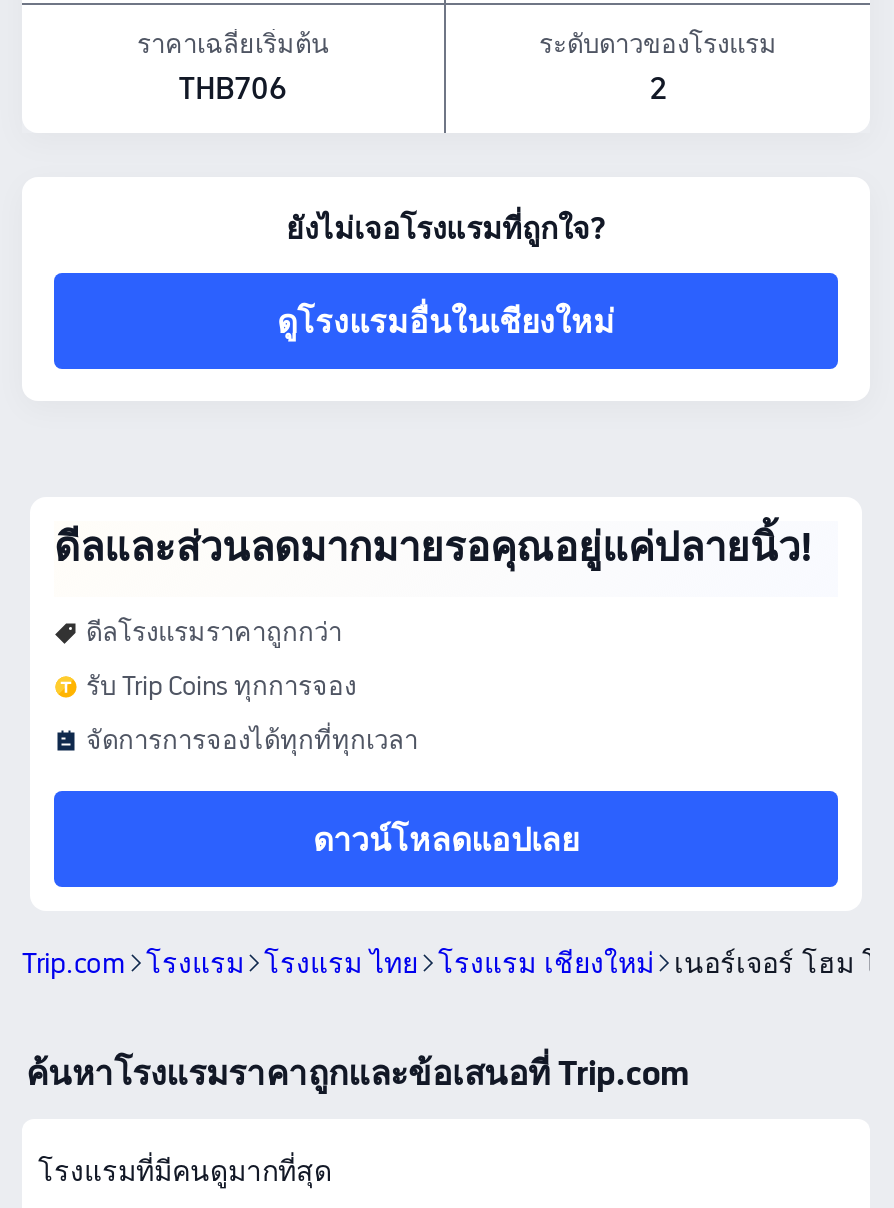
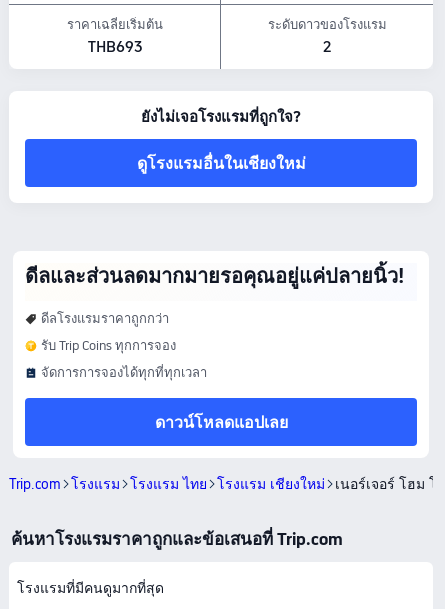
[179,72,287,108] THB706 -> [87,38,141,56] THB693

